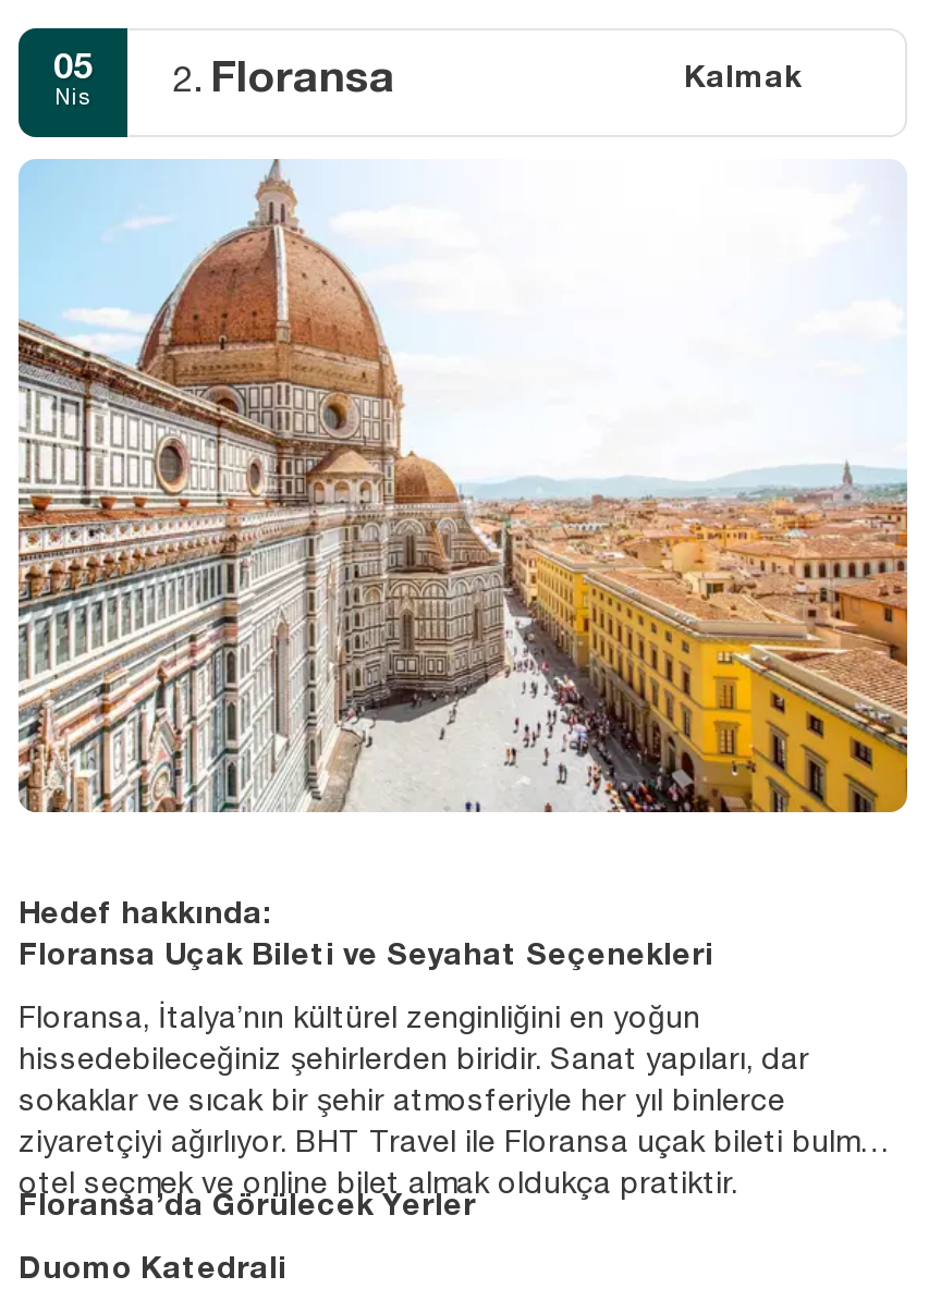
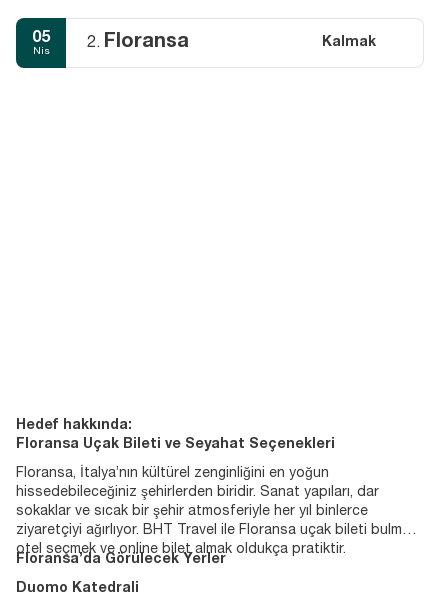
[16,157,909,814] [image] -> none

